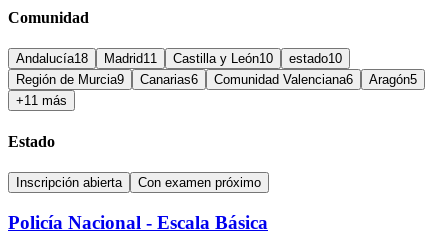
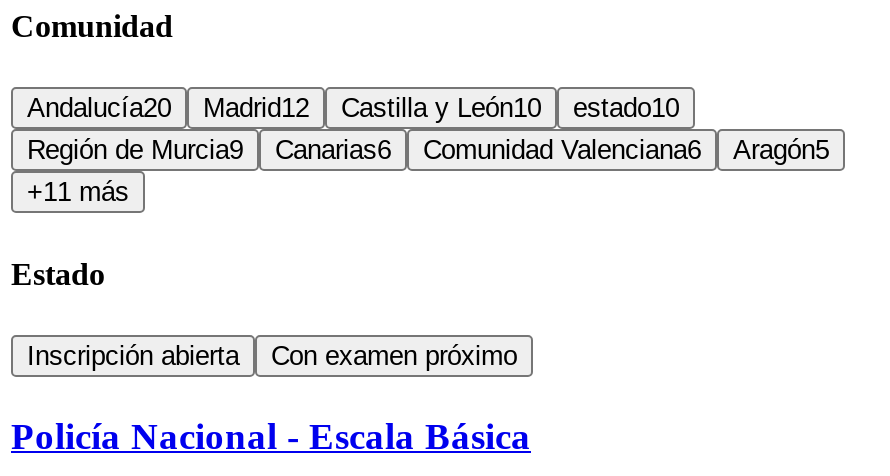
[16,51,88,66] Andalucía18 -> [27,94,171,124] Andalucía20
[104,51,157,66] Madrid11 -> [203,94,309,124] Madrid12

